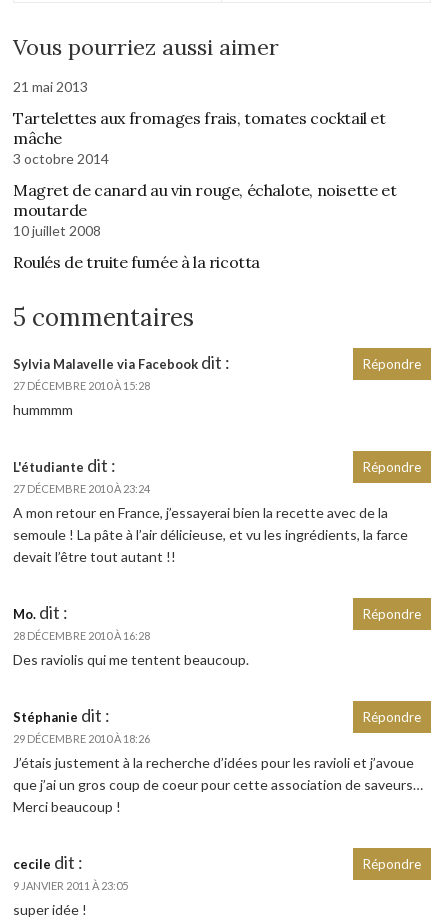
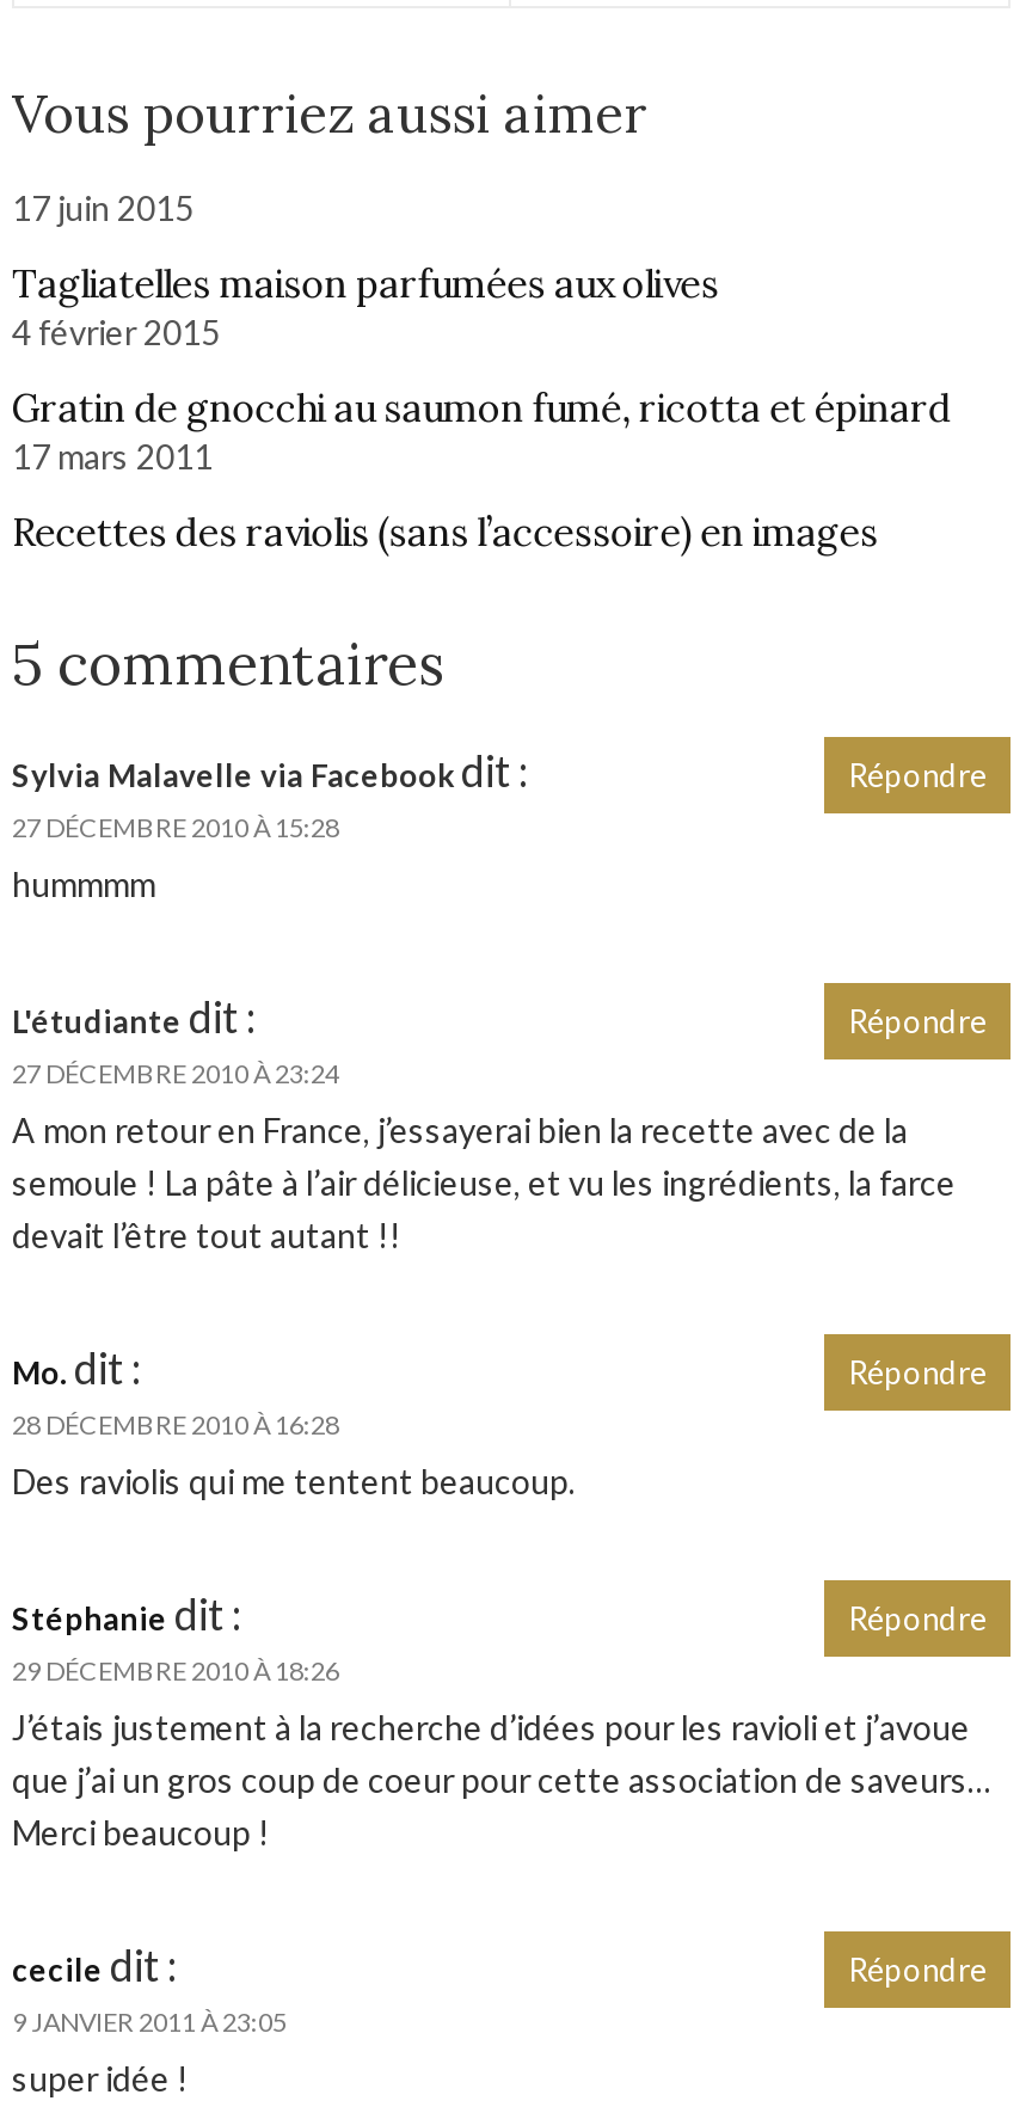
[13,78,88,95] 21 mai 2013 -> [12,187,193,228] 17 juin 2015
[13,108,386,167] Tartelettes aux fromages frais, tomates cocktail et | mâche | 3 octobre 2014 -> [12,259,719,352] Tagliatelles maison parfumées aux olives | 4 février 2015
[13,180,396,239] Magret de canard au vin rouge, échalote, noisette et | moutarde | 10 juillet 2008 -> [12,383,951,476] Gratin de gnocchi au saumon fumé, ricotta et épinard | 17 mars 2011
[13,252,260,272] Roulés de truite fumée à la ricotta -> [12,507,878,555] Recettes des raviolis (sans l’accessoire) en images

